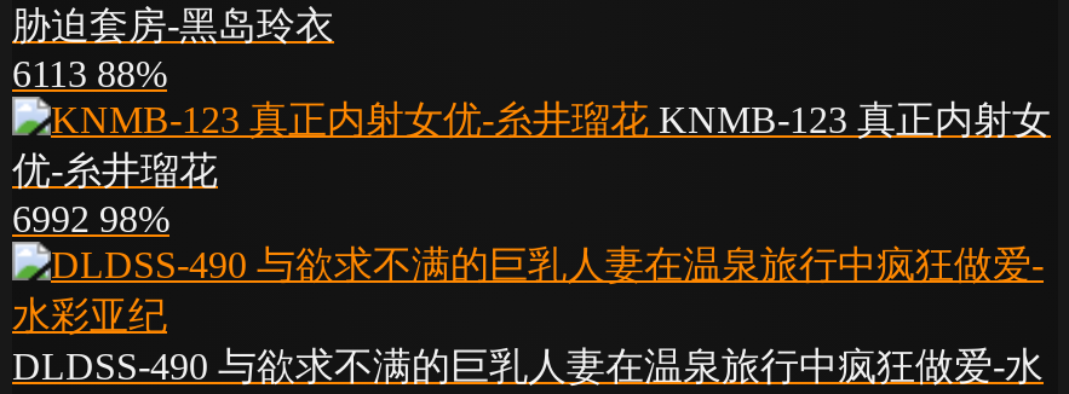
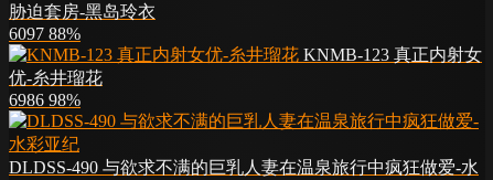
[12,53,167,94] 6113 88% -> [9,24,81,43] 6097 88%
[12,198,169,239] 6992 98% -> [9,90,81,109] 6986 98%

